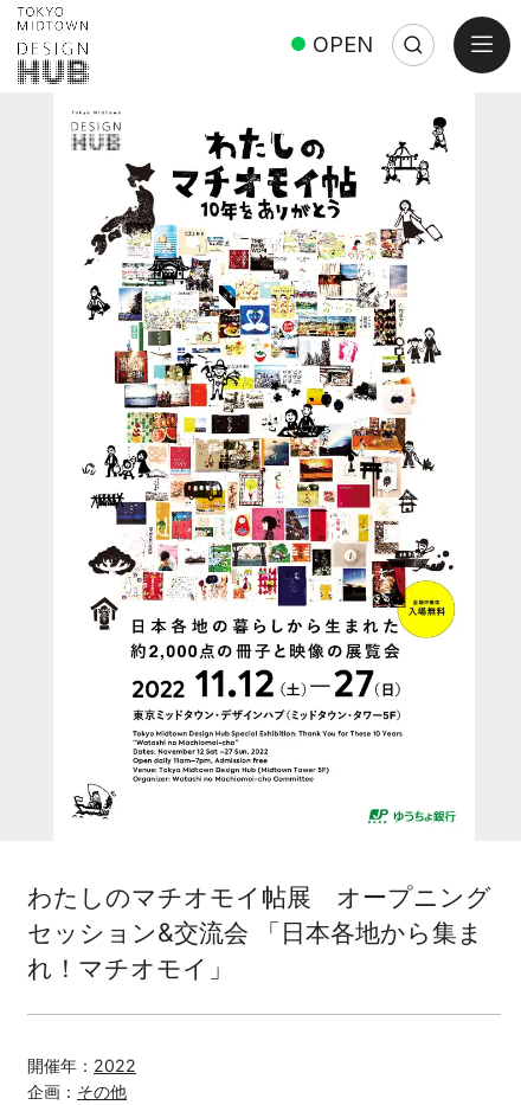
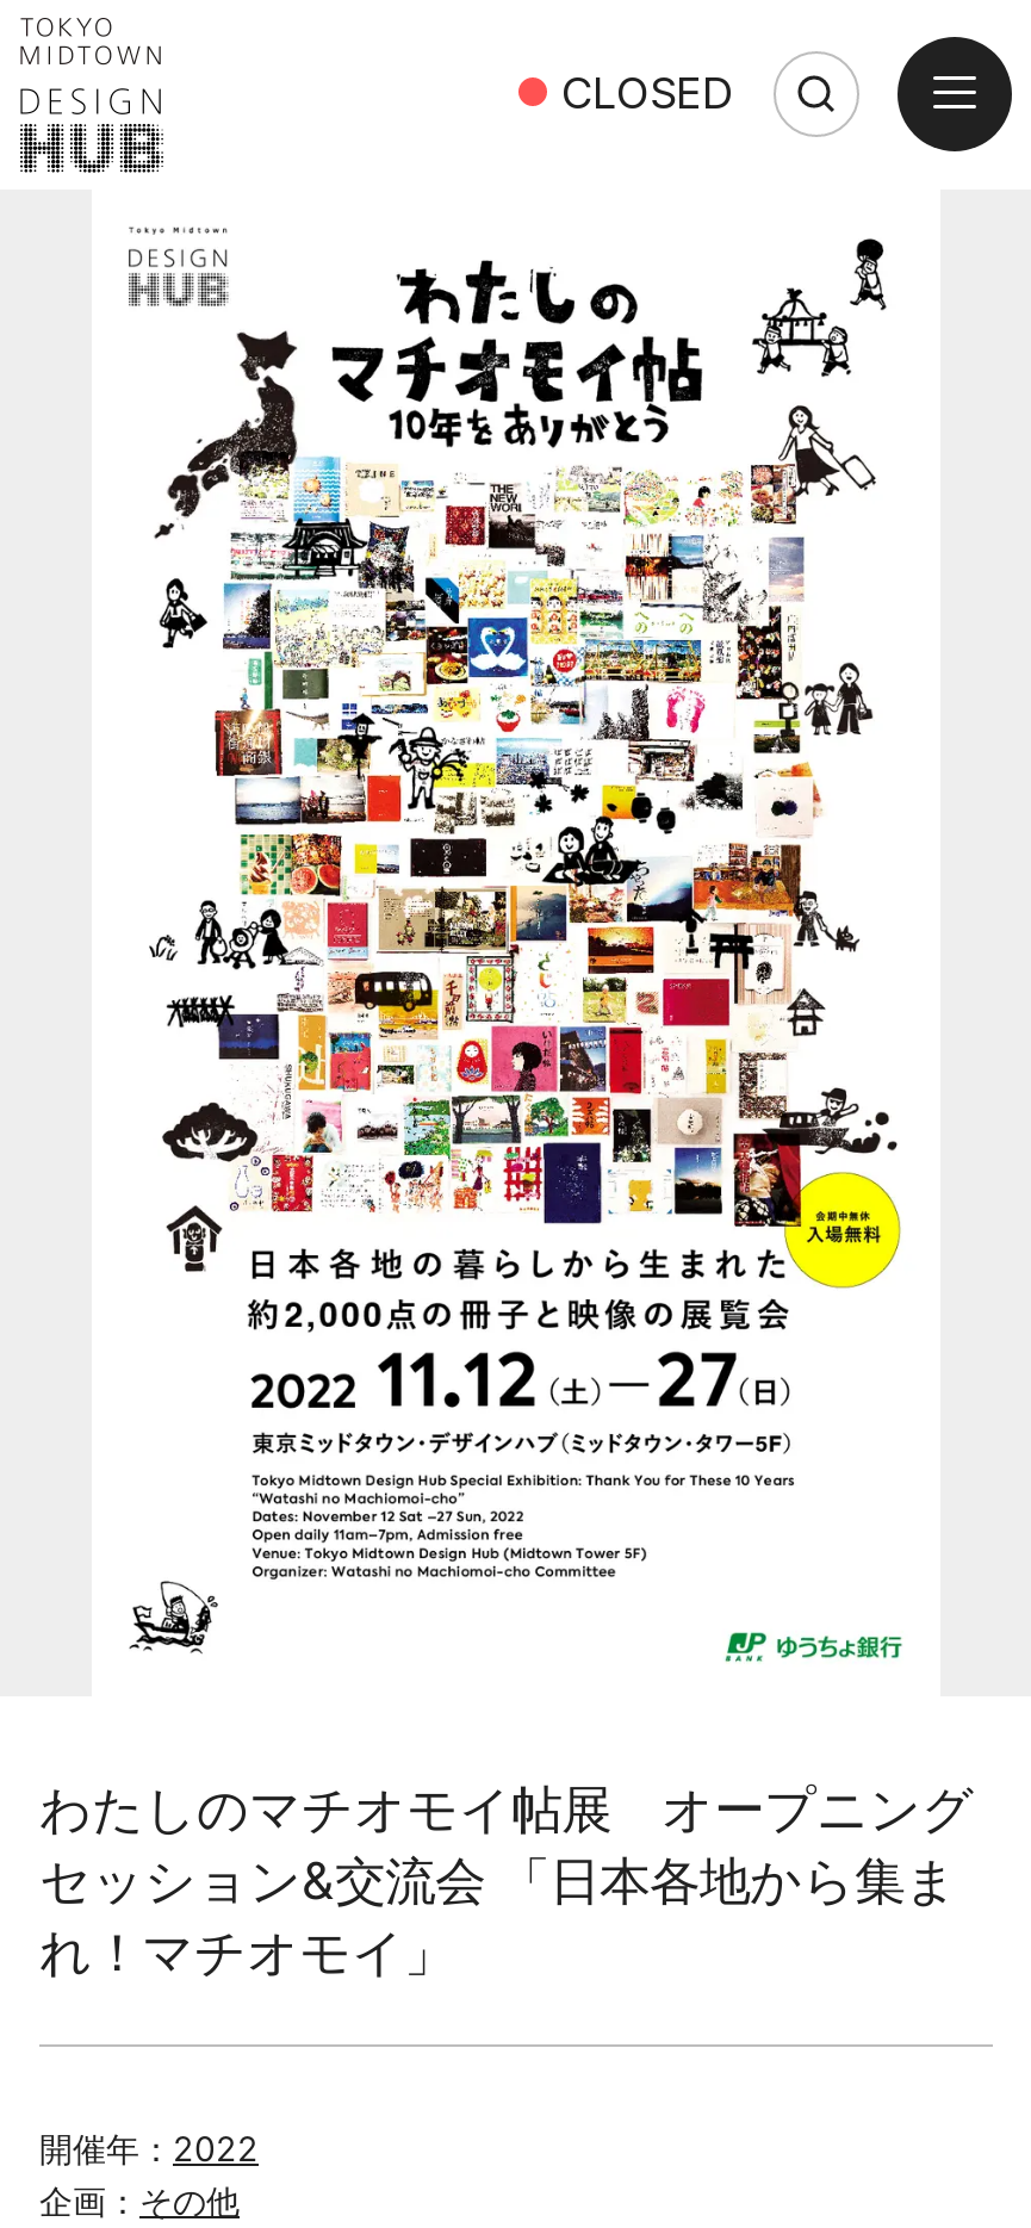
[313,31,373,57] OPEN -> [561,66,735,118] CLOSED

